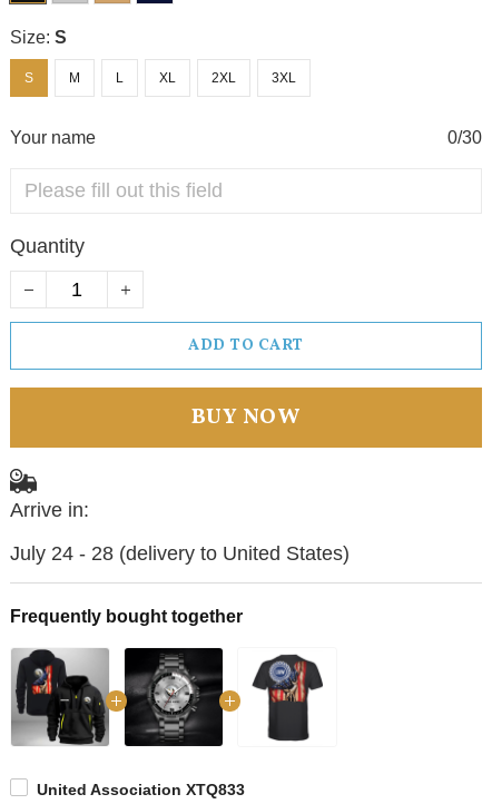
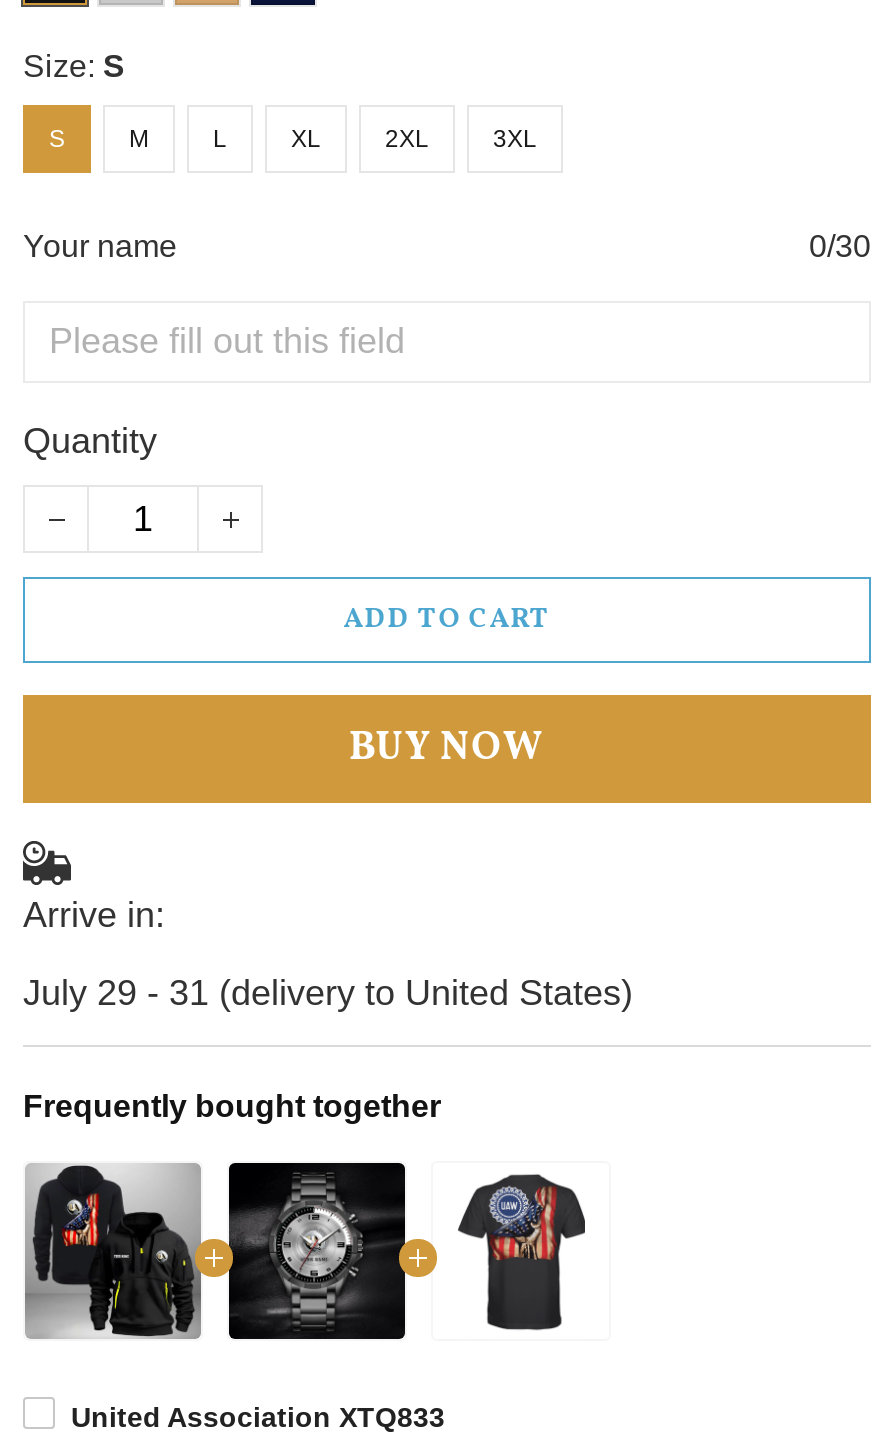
[10,542,350,565] July 24 - 28 (delivery to United States) -> [23,973,633,1013] July 29 - 31 (delivery to United States)

